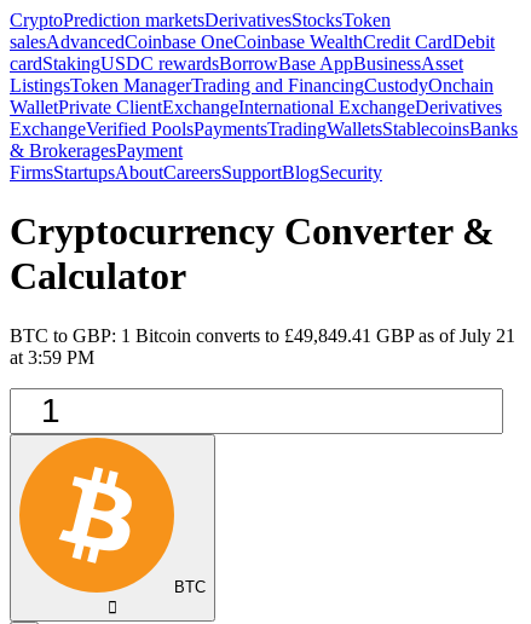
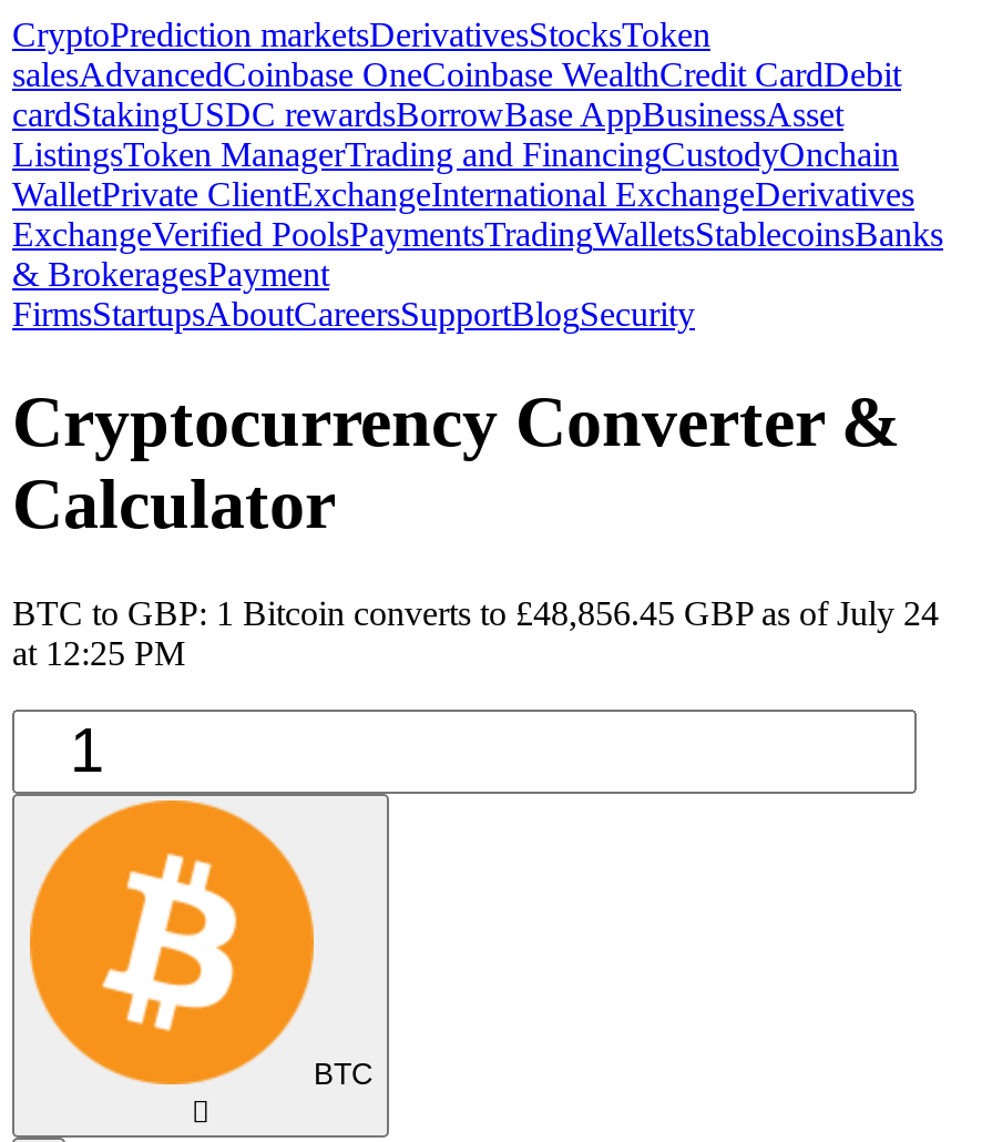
[10,325,515,346] BTC to GBP: 1 Bitcoin converts to £49,849.41 GBP as of July 21 -> [12,594,939,632] BTC to GBP: 1 Bitcoin converts to £48,856.45 GBP as of July 24
[10,347,94,368] at 3:59 PM -> [12,634,185,672] at 12:25 PM

